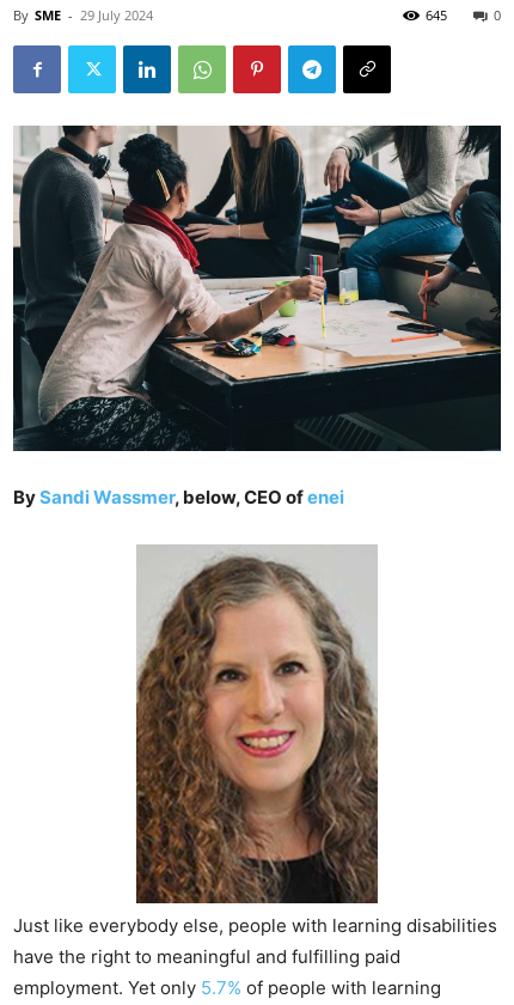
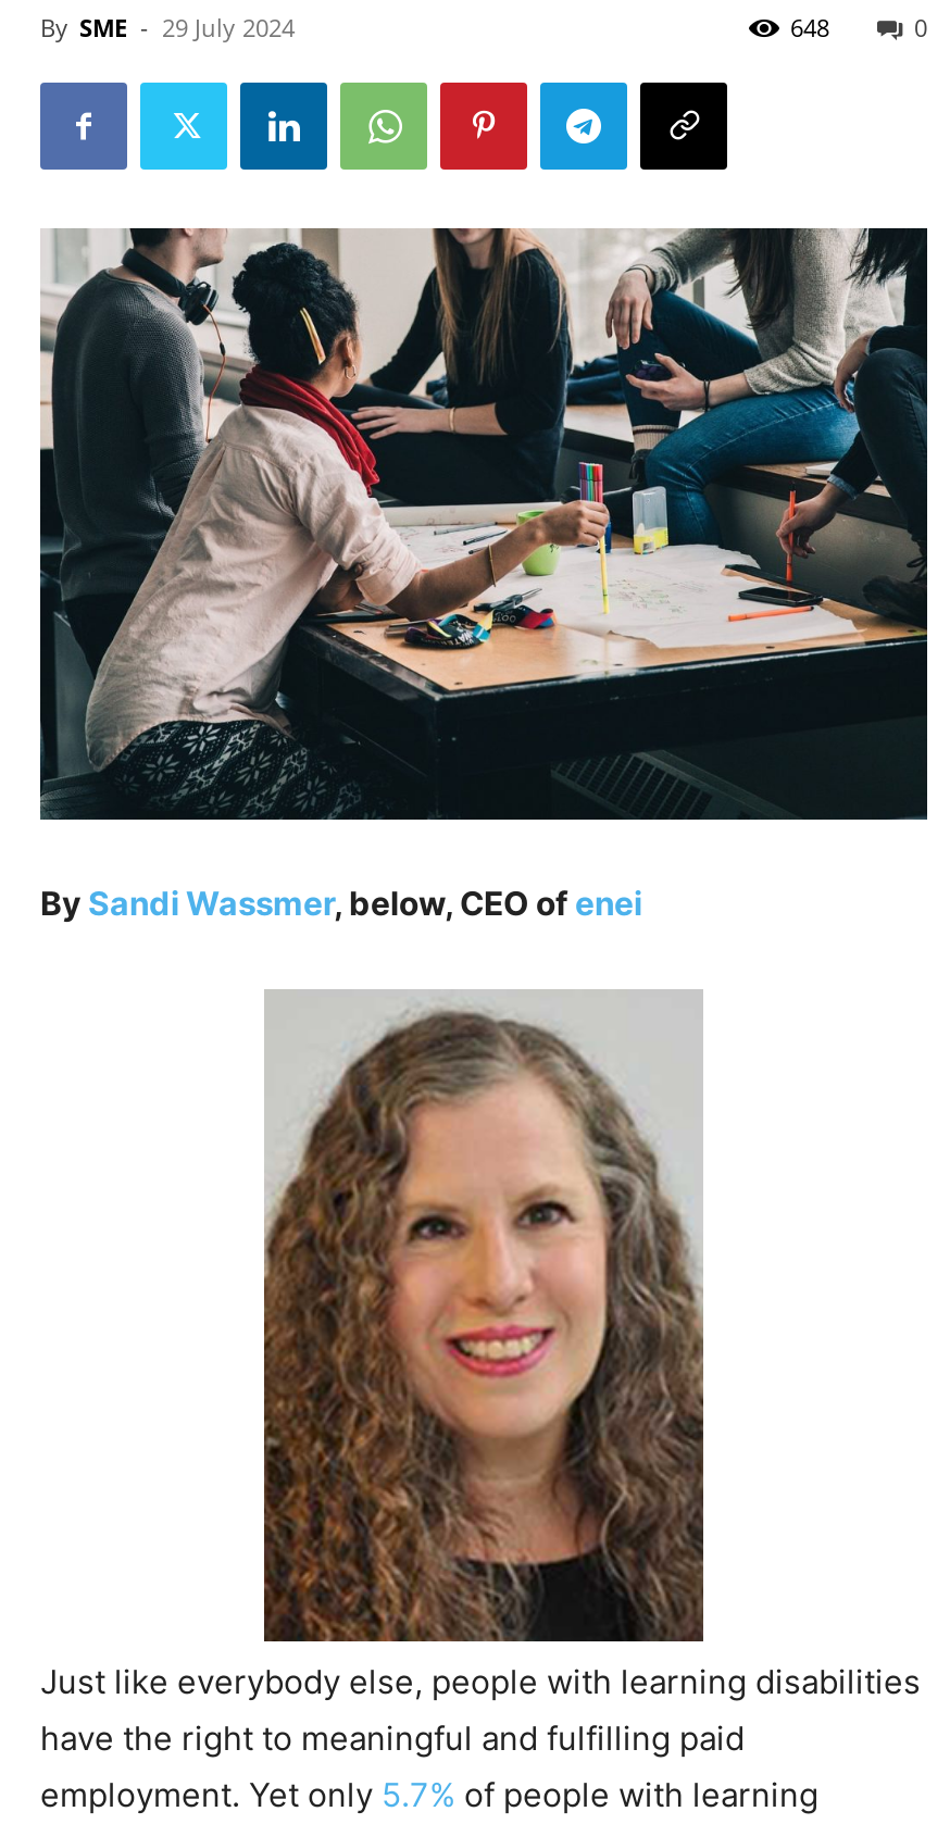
[426,6,447,24] 645 -> [790,11,829,43] 648

